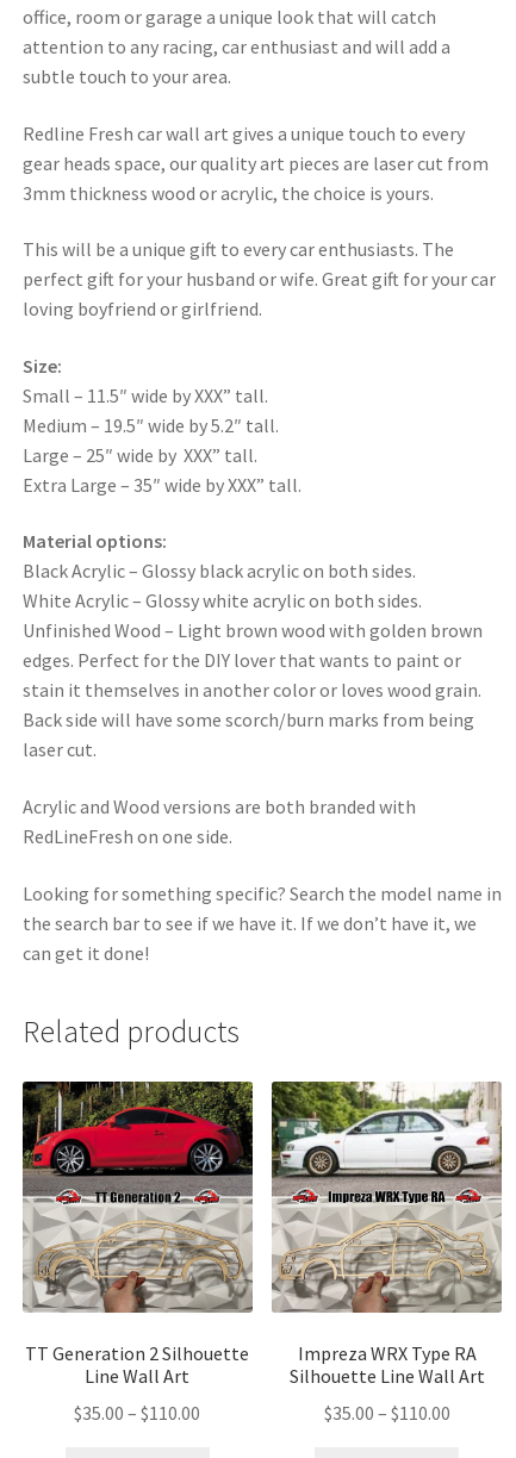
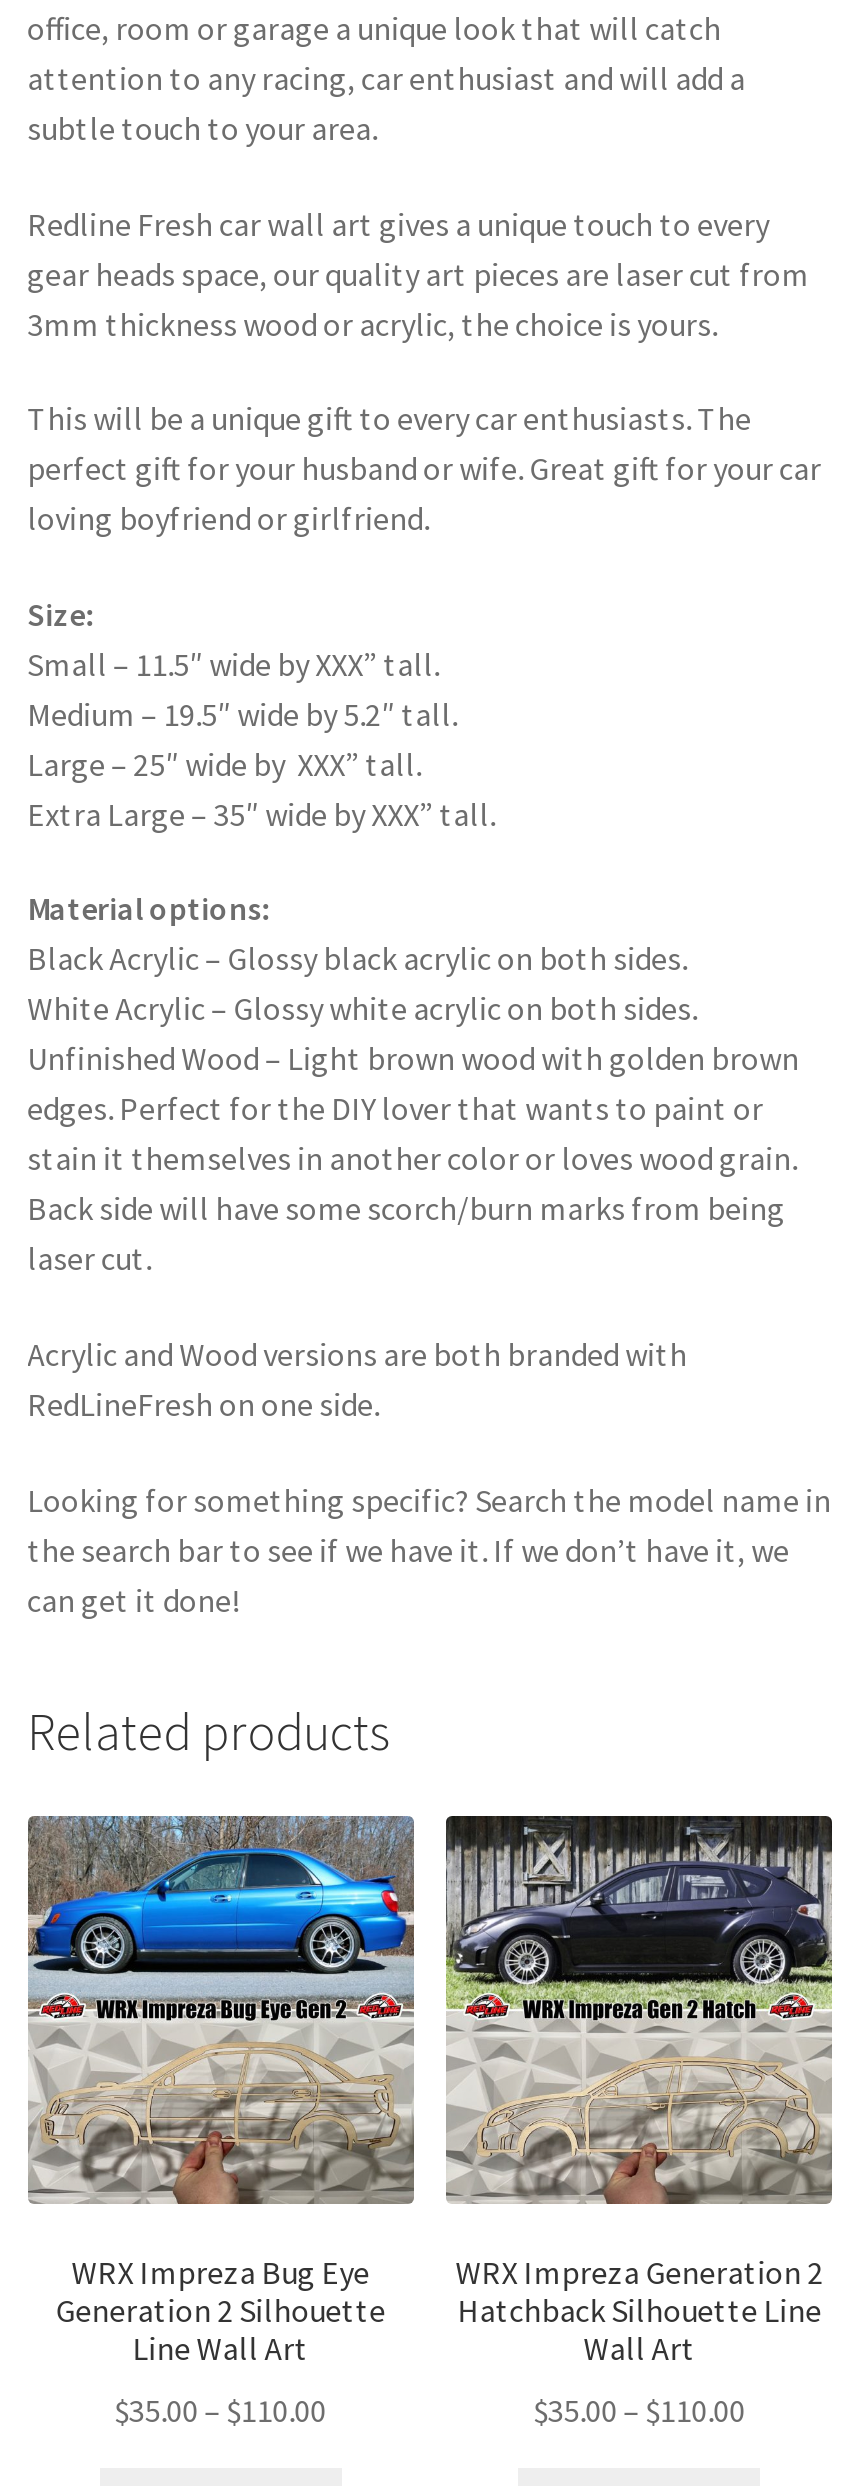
[21,1080,253,1366] [image] | TT Generation 2 Silhouette -> [26,1814,414,2331] [image] | WRX Impreza Bug Eye | Generation 2 Silhouette
[272,1080,502,1388] [image] | Impreza WRX Type RA | Silhouette Line Wall Art -> [444,1814,832,2369] [image] | WRX Impreza Generation 2 | Hatchback Silhouette Line | Wall Art

